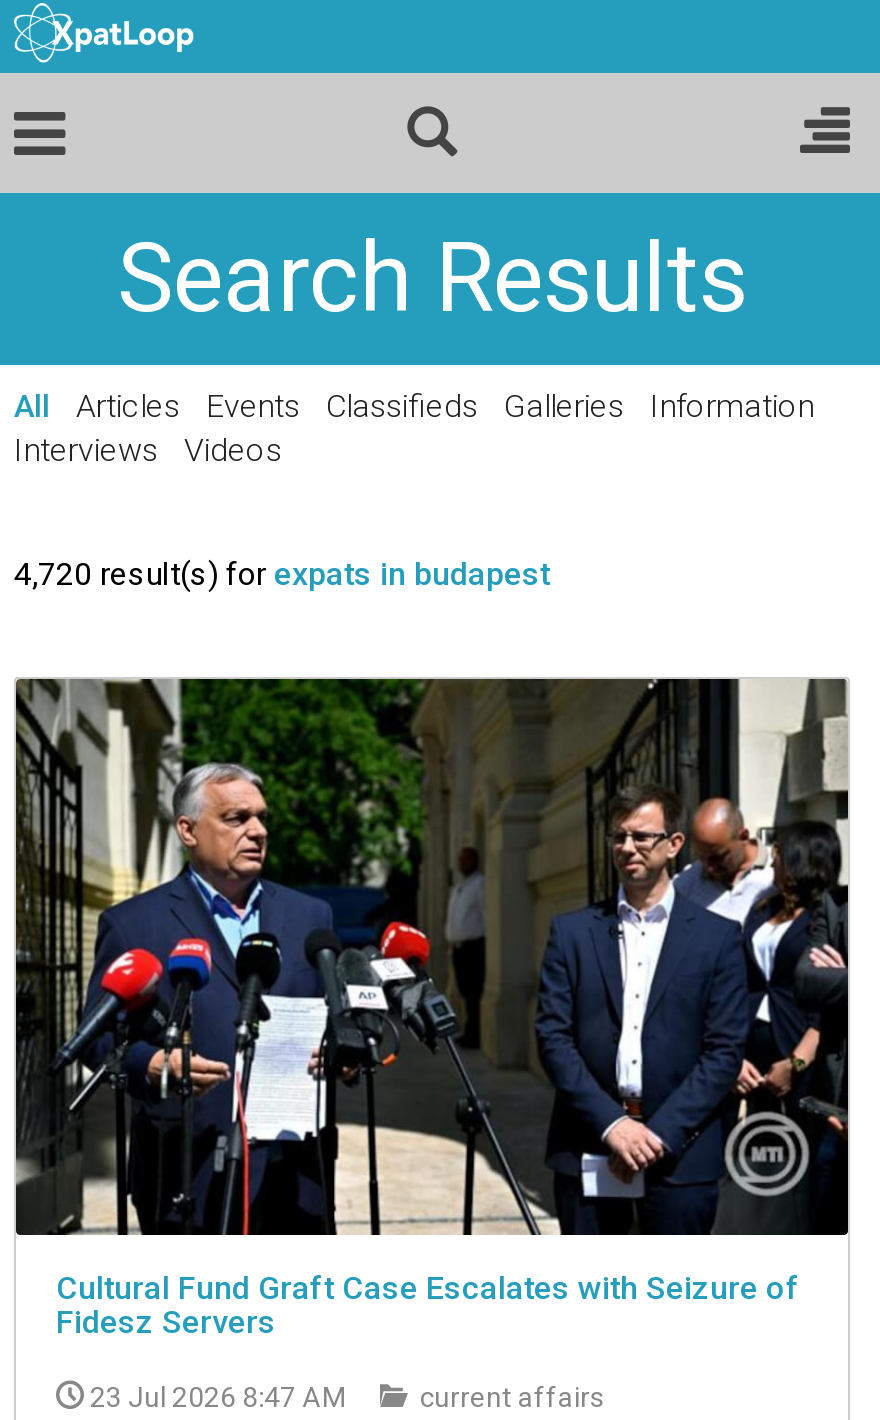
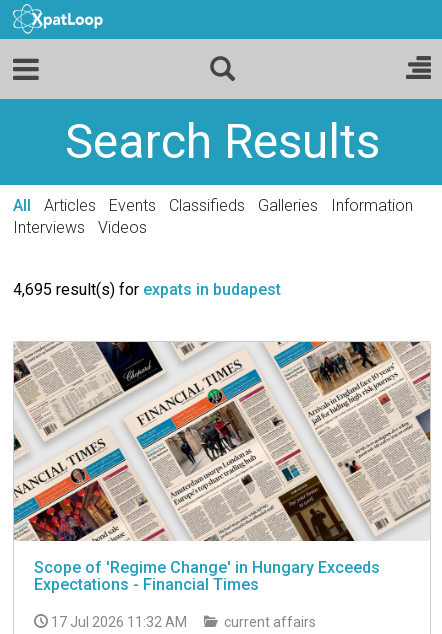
[14,555,550,593] 4,720 result(s) for expats in budapest -> [13,280,281,299] 4,695 result(s) for expats in budapest
[14,677,850,1341] [image] | Cultural Fund Graft Case Escalates with Seizure of | Fidesz Servers -> [13,341,431,594] [image] | Scope of 'Regime Change' in Hungary Exceeds | Expectations - Financial Times
[90,1381,346,1413] 23 Jul 2026 8:47 AM -> [51,614,187,630] 17 Jul 2026 11:32 AM

